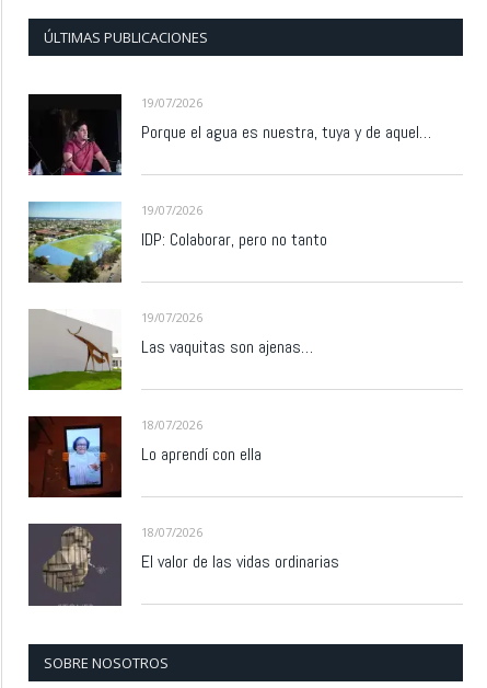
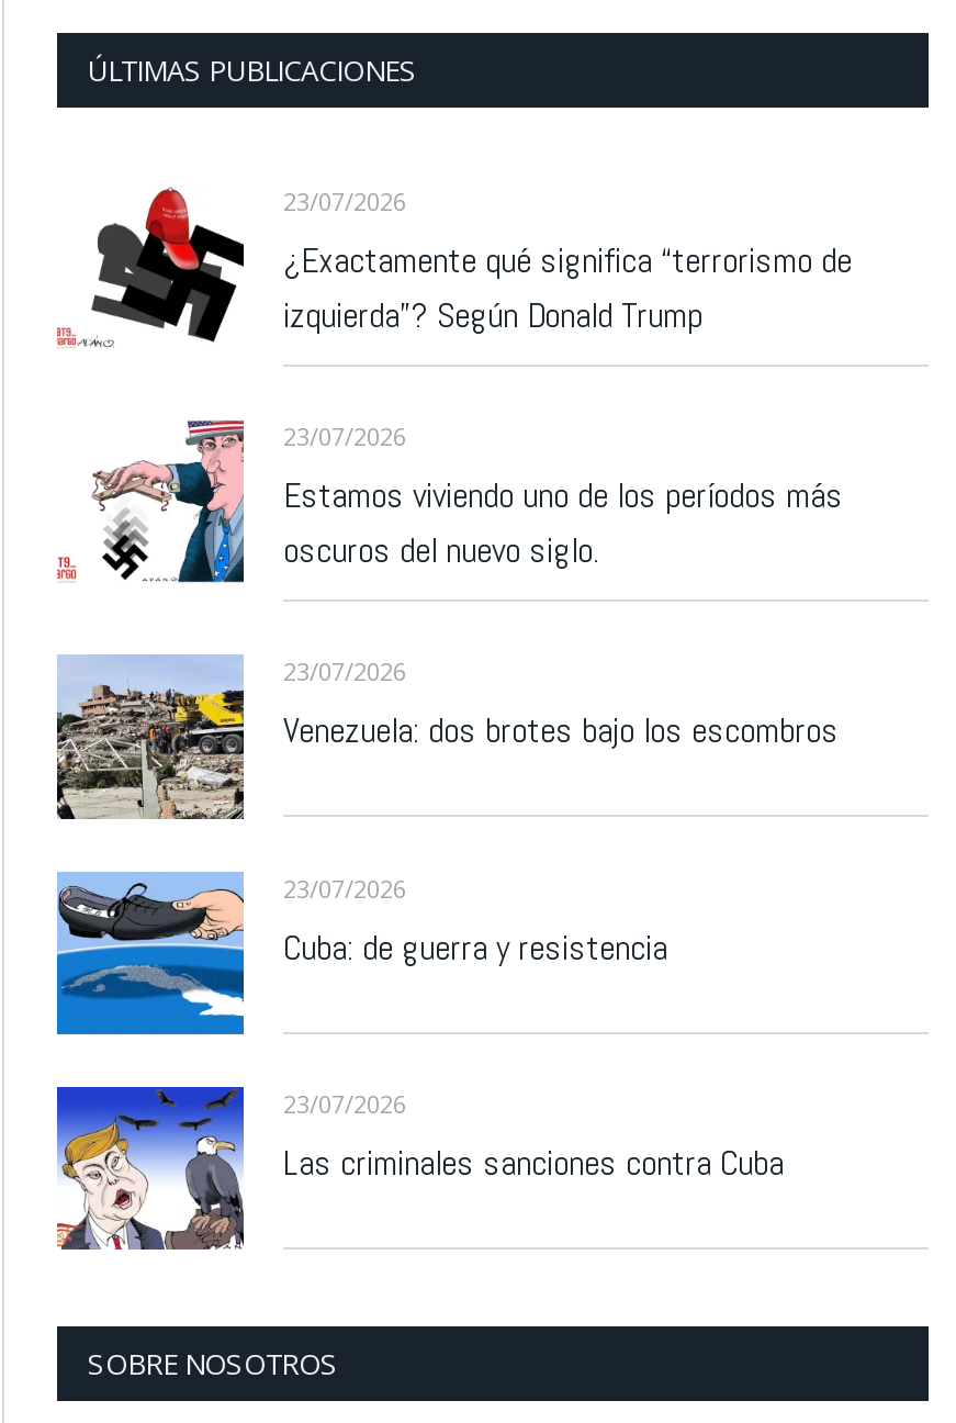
[27,93,431,176] [image] | 19/07/2026 | Porque el agua es nuestra, tuya y de aquel… -> [57,185,852,348] [image] | 23/07/2026 | ¿Exactamente qué significa “terrorismo de | izquierda”? Según Donald Trump
[27,200,327,284] [image] | 19/07/2026 | IDP: Colaborar, pero no tanto -> [57,418,843,585] [image] | 23/07/2026 | Estamos viviendo uno de los períodos más | oscuros del nuevo siglo.
[28,309,313,391] [image] | 19/07/2026 | Las vaquitas son ajenas… -> [55,653,839,822] [image] | 23/07/2026 | Venezuela: dos brotes bajo los escombros
[27,415,262,498] [image] | 18/07/2026 | Lo aprendí con ella -> [55,870,667,1038] [image] | 23/07/2026 | Cuba: de guerra y resistencia
[27,523,339,607] [image] | 18/07/2026 | El valor de las vidas ordinarias -> [55,1086,784,1253] [image] | 23/07/2026 | Las criminales sanciones contra Cuba

